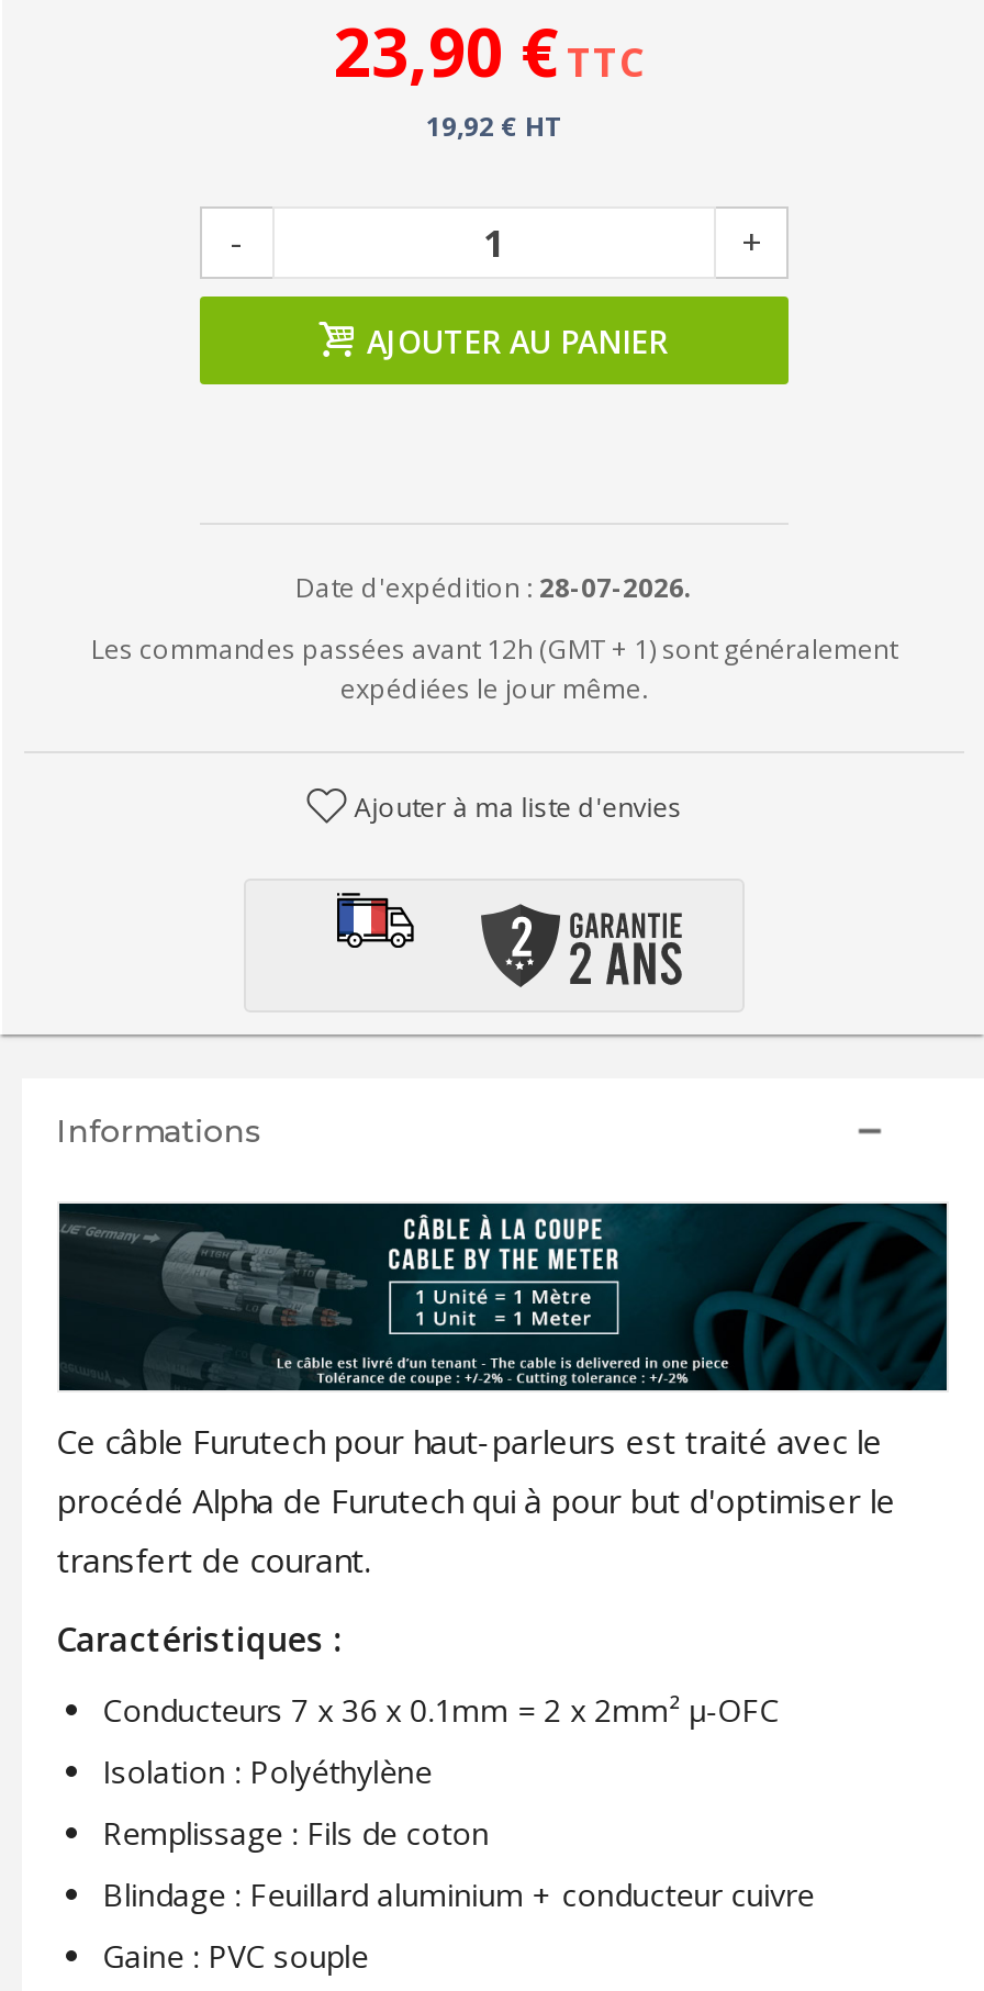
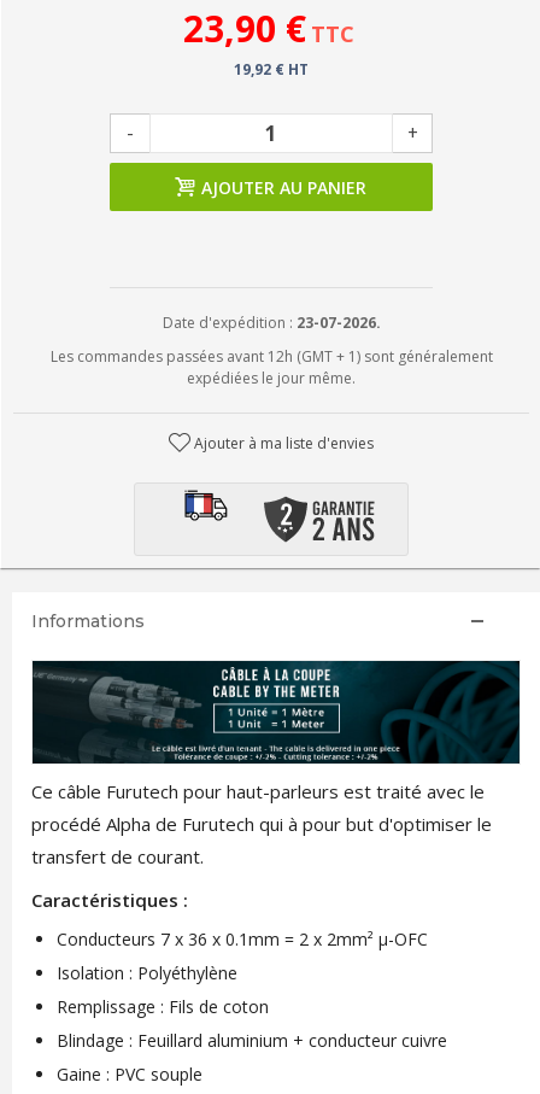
[295,569,693,606] Date d'expédition : 28-07-2026. -> [162,312,380,333] Date d'expédition : 23-07-2026.

